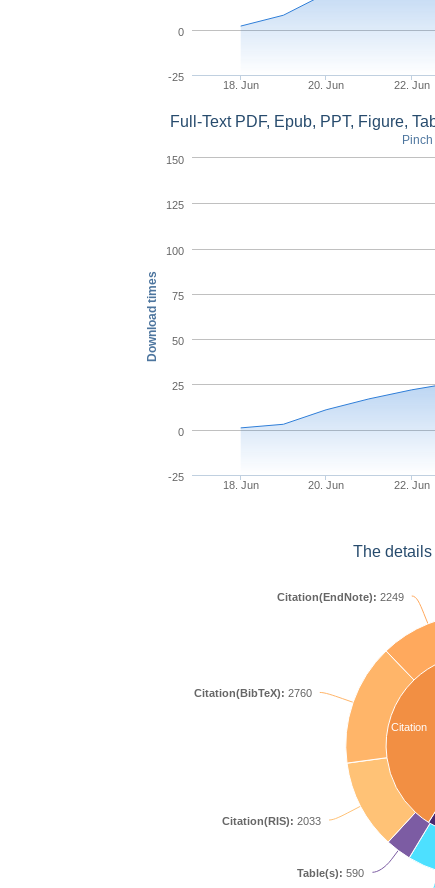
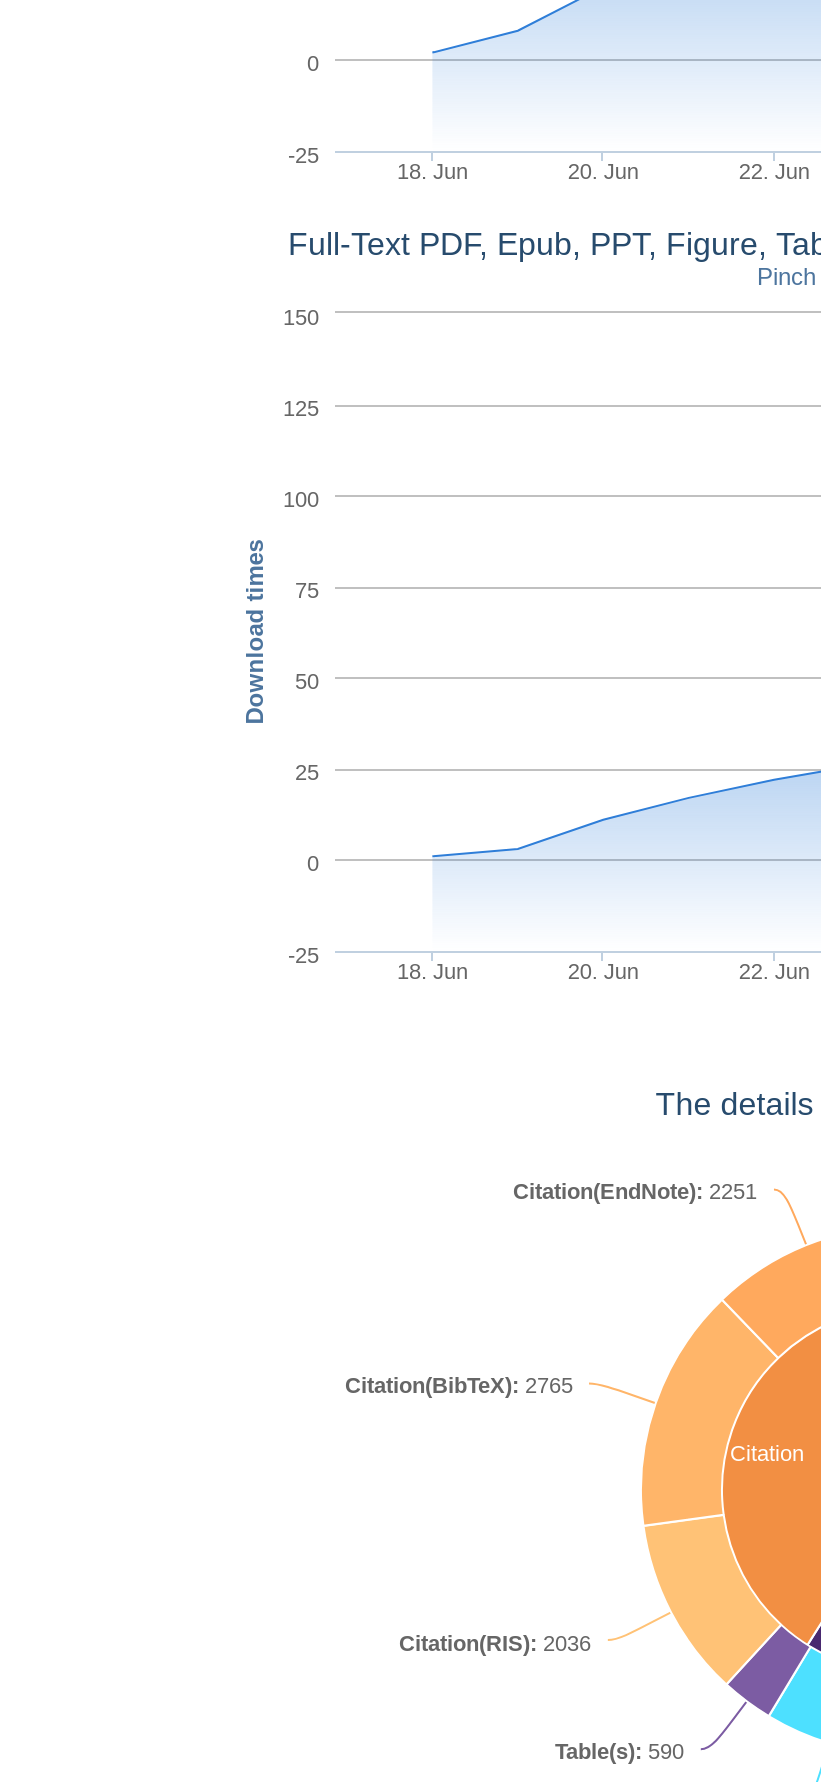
[277,591,404,603] Citation(EndNote): 2249 -> [513,1179,757,1204] Citation(EndNote): 2251
[194,687,312,699] Citation(BibTeX): 2760 -> [345,1373,573,1398] Citation(BibTeX): 2765
[222,815,321,827] Citation(RIS): 2033 -> [399,1631,591,1656] Citation(RIS): 2036

